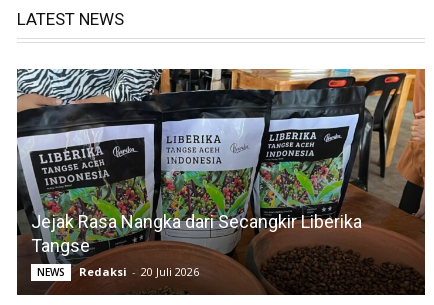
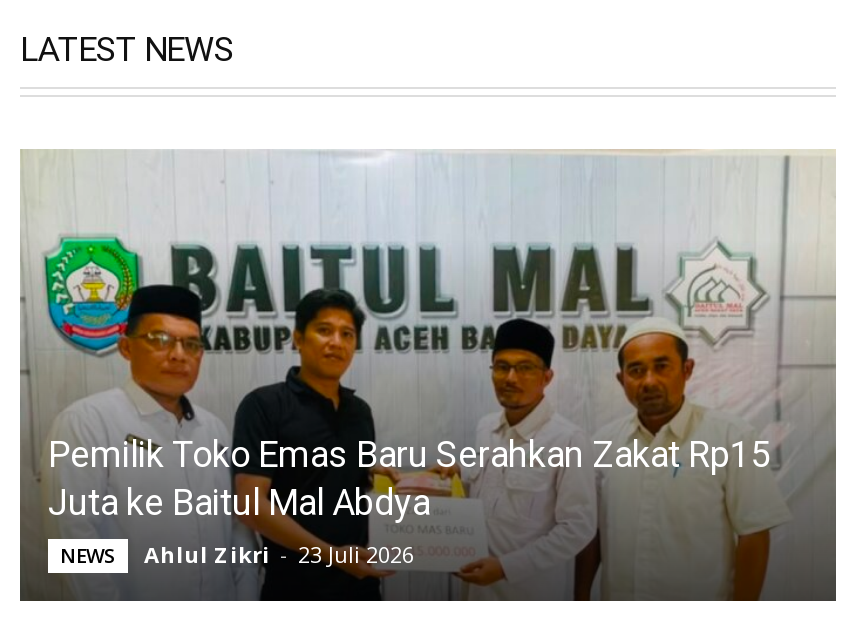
[16,68,425,295] [image] | Jejak Rasa Nangka dari Secangkir Liberika | Tangse -> [18,149,836,601] [image] | Pemilik Toko Emas Baru Serahkan Zakat Rp15 | Juta ke Baitul Mal Abdya
[79,264,199,279] Redaksi - 20 Juli 2026 -> [144,538,414,568] Ahlul Zikri - 23 Juli 2026

